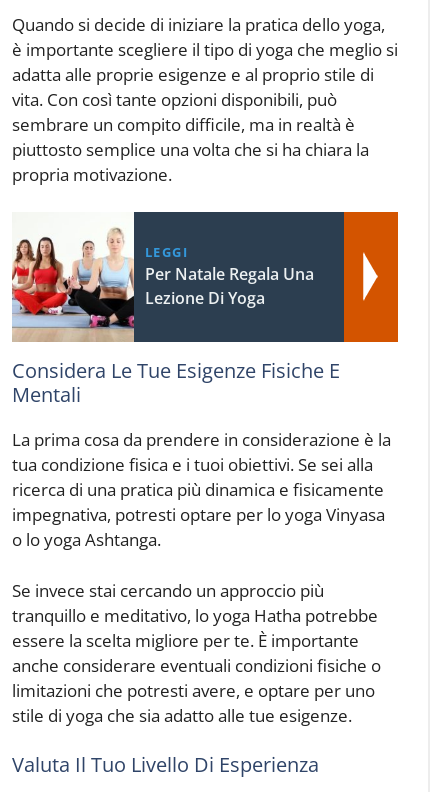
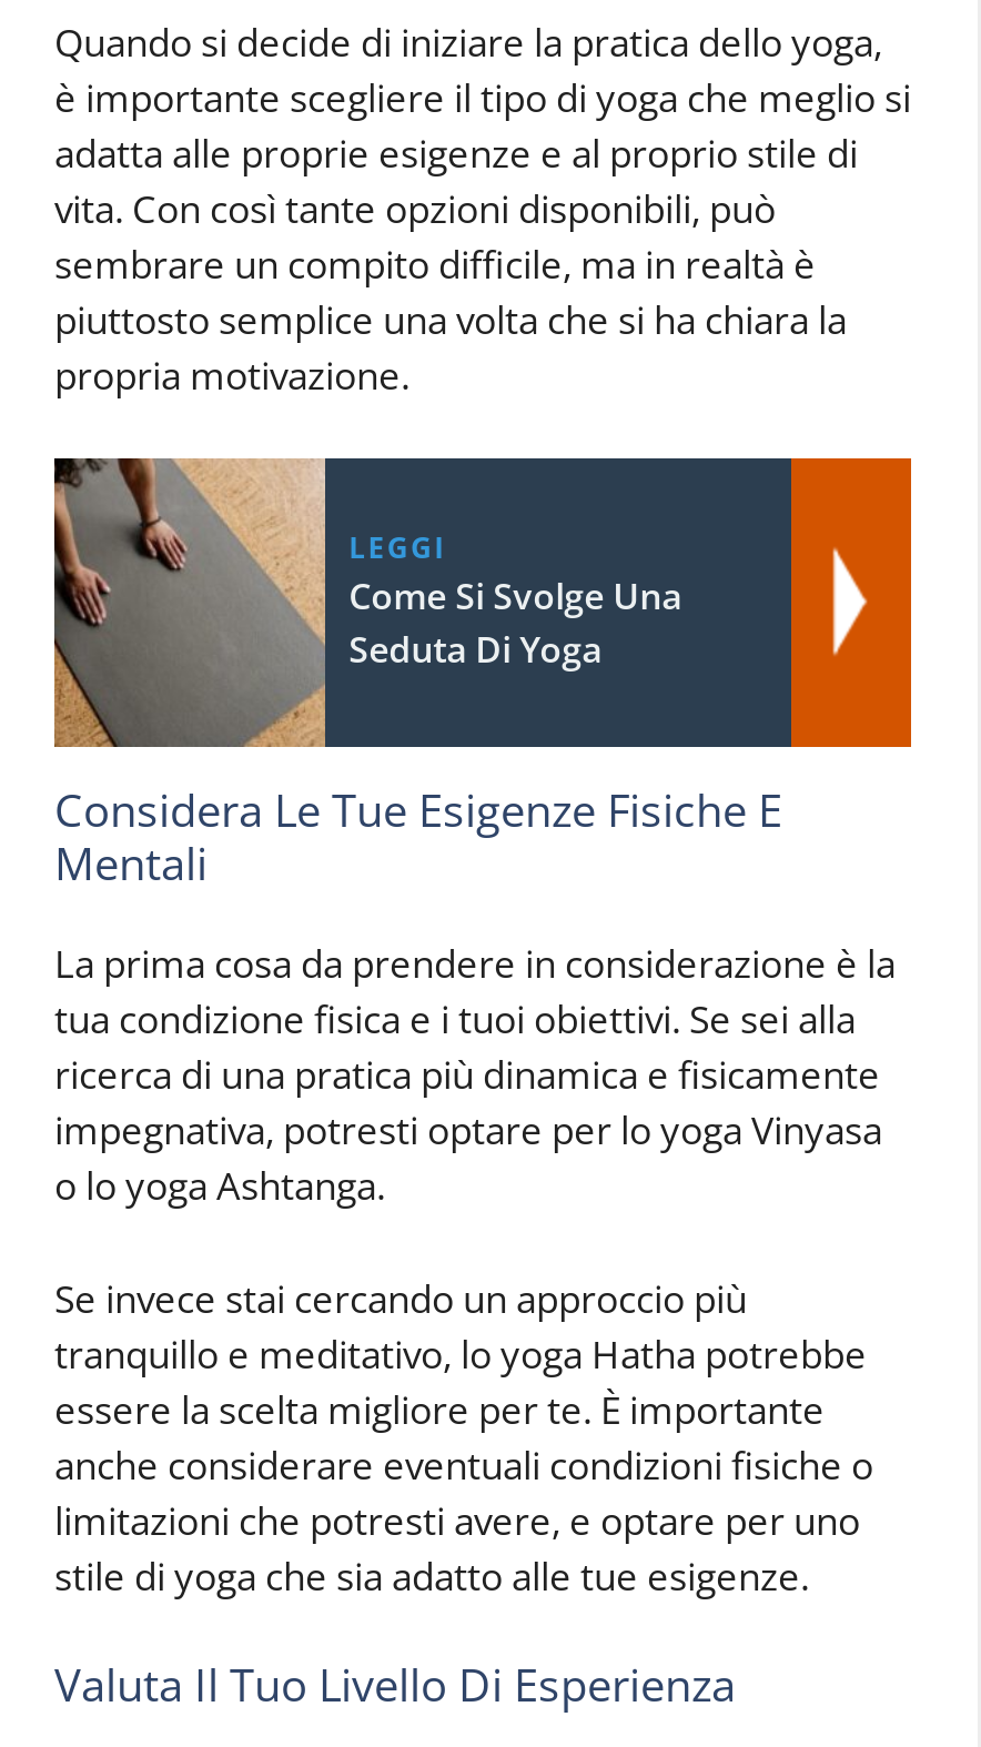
[11,212,314,342] [image] | Per Natale Regala Una -> [52,456,682,747] [image] | Come Si Svolge Una
[145,287,265,309] Lezione Di Yoga -> [349,625,602,674] Seduta Di Yoga

